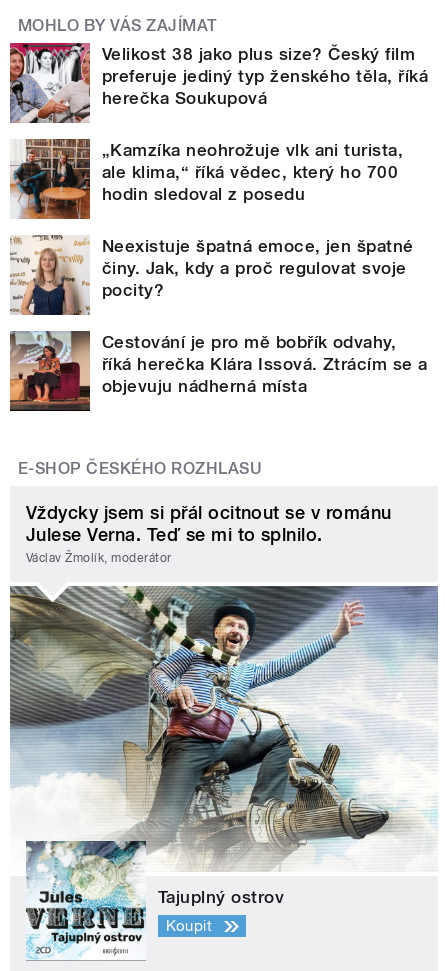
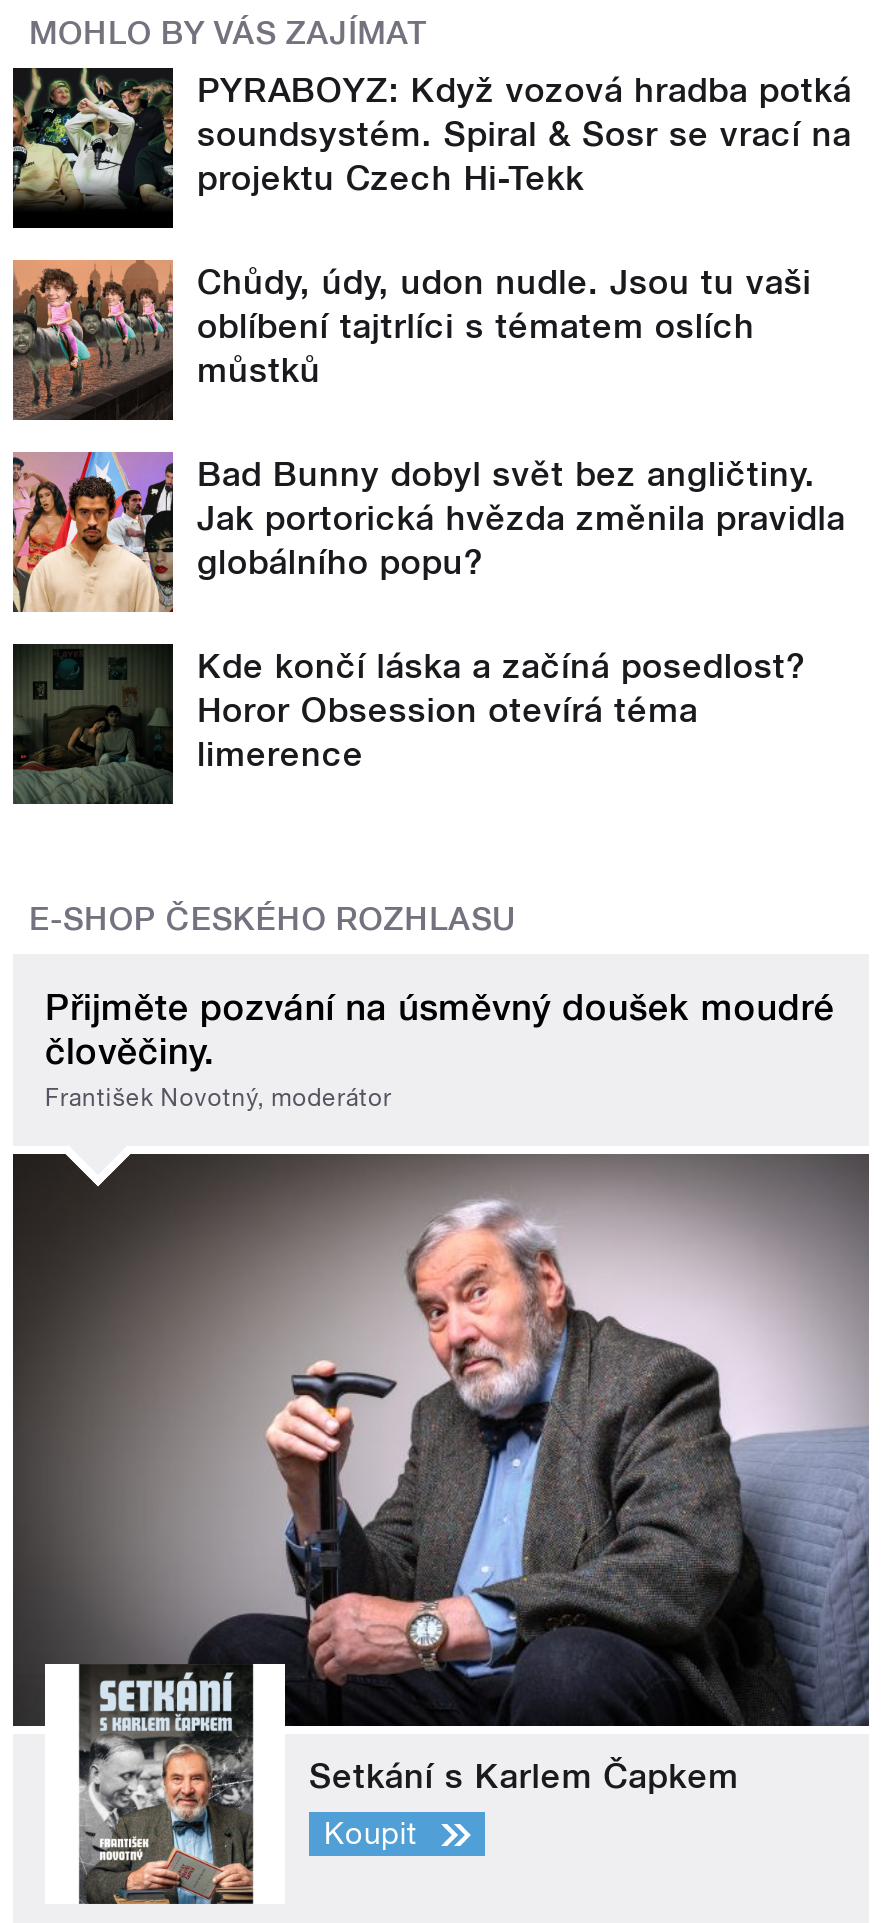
[9,42,428,124] [image] | Velikost 38 jako plus size? Český film | preferuje jediný typ ženského těla, říká | herečka Soukupová -> [11,66,852,230] [image] | PYRABOYZ: Když vozová hradba potká | soundsystém. Spiral & Sosr se vrací na | projektu Czech Hi-Tekk
[9,138,403,220] [image] | „Kamzíka neohrožuje vlk ani turista, | ale klima,“ říká vědec, který ho 700 | hodin sledoval z posedu -> [11,258,812,422] [image] | Chůdy, údy, udon nudle. Jsou tu vaši | oblíbení tajtrlíci s tématem oslích | můstků
[10,234,414,316] [image] | Neexistuje špatná emoce, jen špatné | činy. Jak, kdy a proč regulovat svoje | pocity? -> [11,450,845,612] [image] | Bad Bunny dobyl svět bez angličtiny. | Jak portorická hvězda změnila pravidla | globálního popu?
[9,330,428,410] [image] | Cestování je pro mě bobřík odvahy, | říká herečka Klára Issová. Ztrácím se a | objevuju nádherná místa -> [11,642,807,804] [image] | Kde končí láska a začíná posedlost? | Horor Obsession otevírá téma | limerence
[26,502,392,565] Vždycky jsem si přál ocitnout se v románu | Julese Verna. Teď se mi to splnilo. | Václav Žmolík, moderátor -> [45,986,834,1113] Přijměte pozvání na úsměvný doušek moudré | člověčiny. | František Novotný, moderátor
[9,586,439,961] [image] | Tajuplný ostrov -> [11,1152,871,1906] [image] | Setkání s Karlem Čapkem

